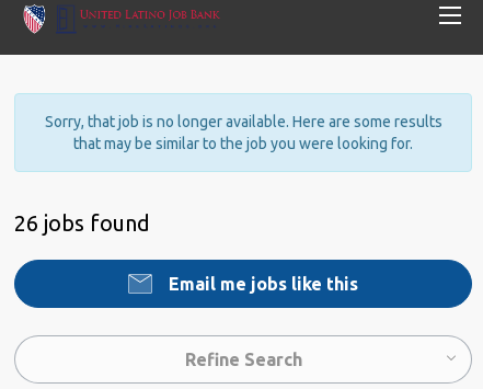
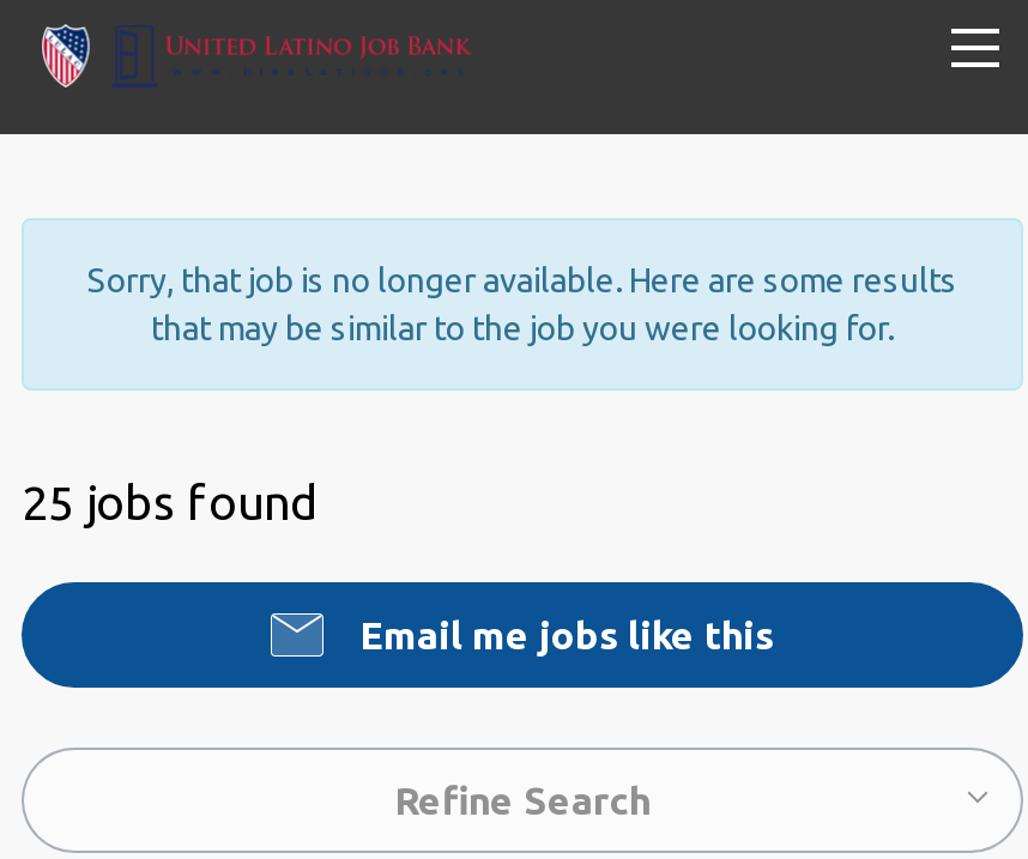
[14,210,150,236] 26 jobs found -> [22,474,319,530] 25 jobs found

